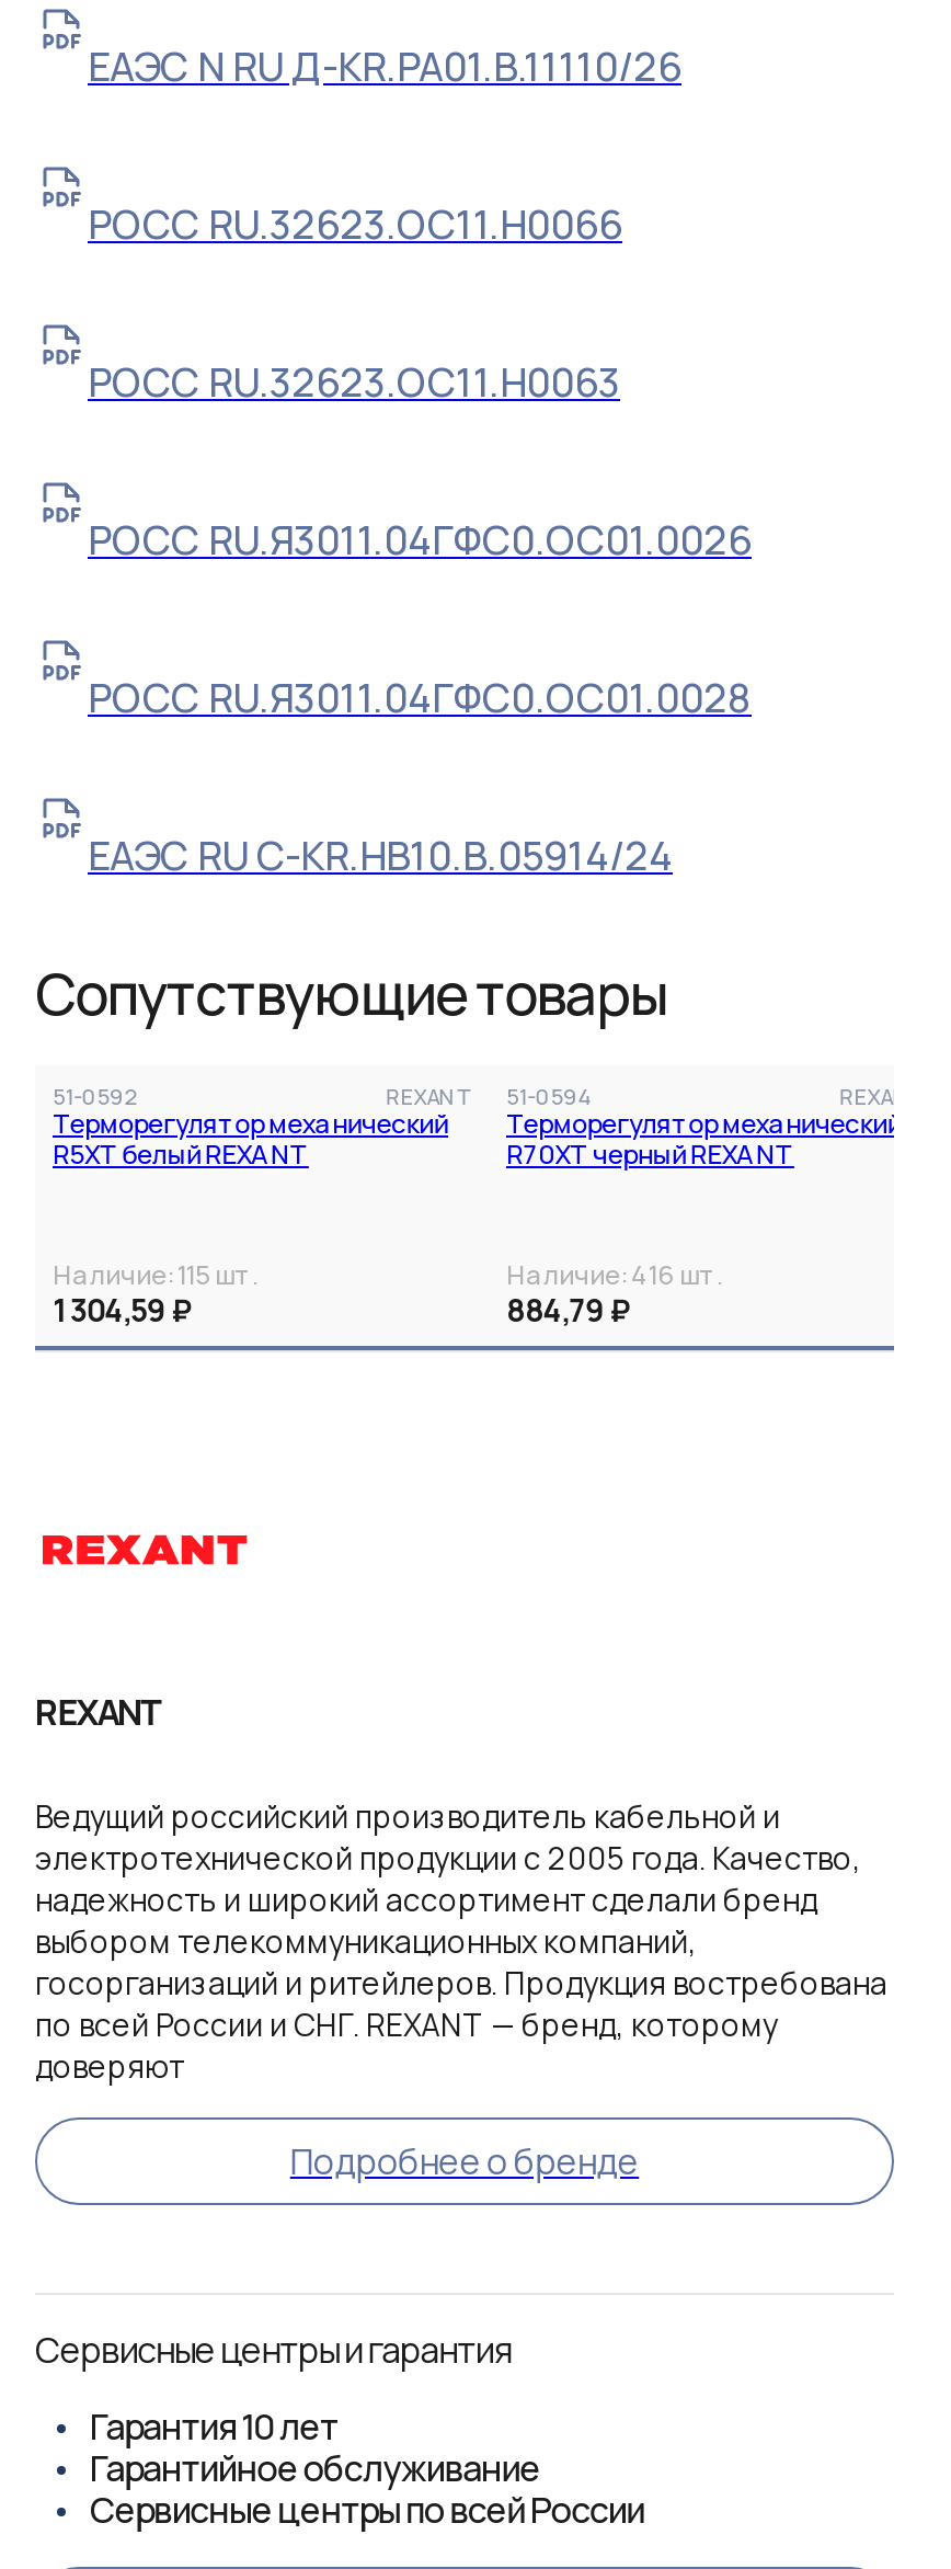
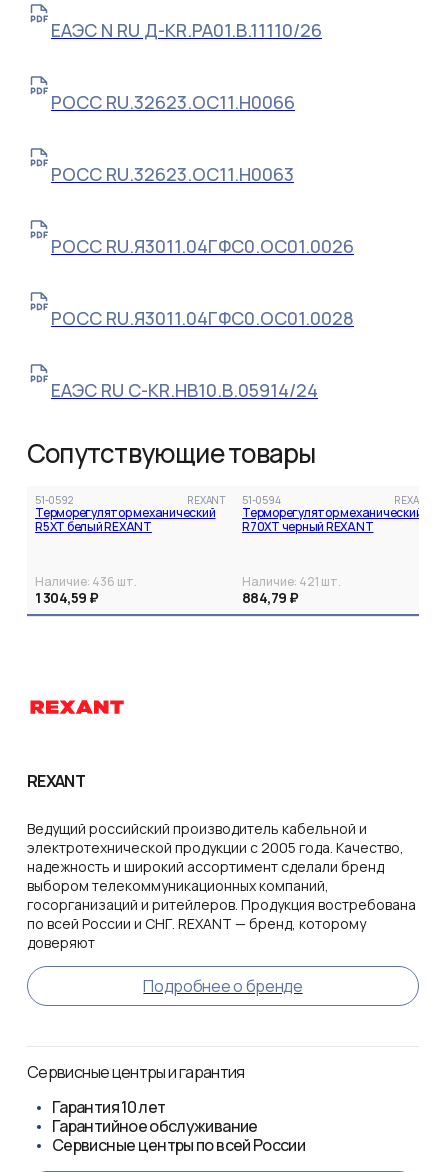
[53,1256,259,1294] Наличие: 115 шт. -> [35,573,137,590] Наличие: 436 шт.
[506,1256,723,1294] Наличие: 416 шт. -> [242,573,341,590] Наличие: 421 шт.

